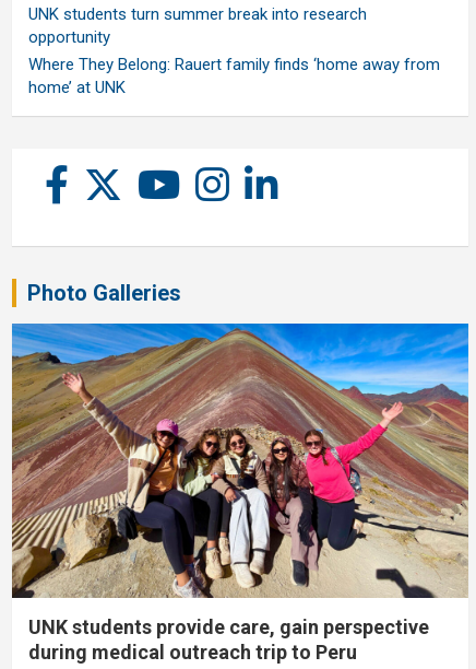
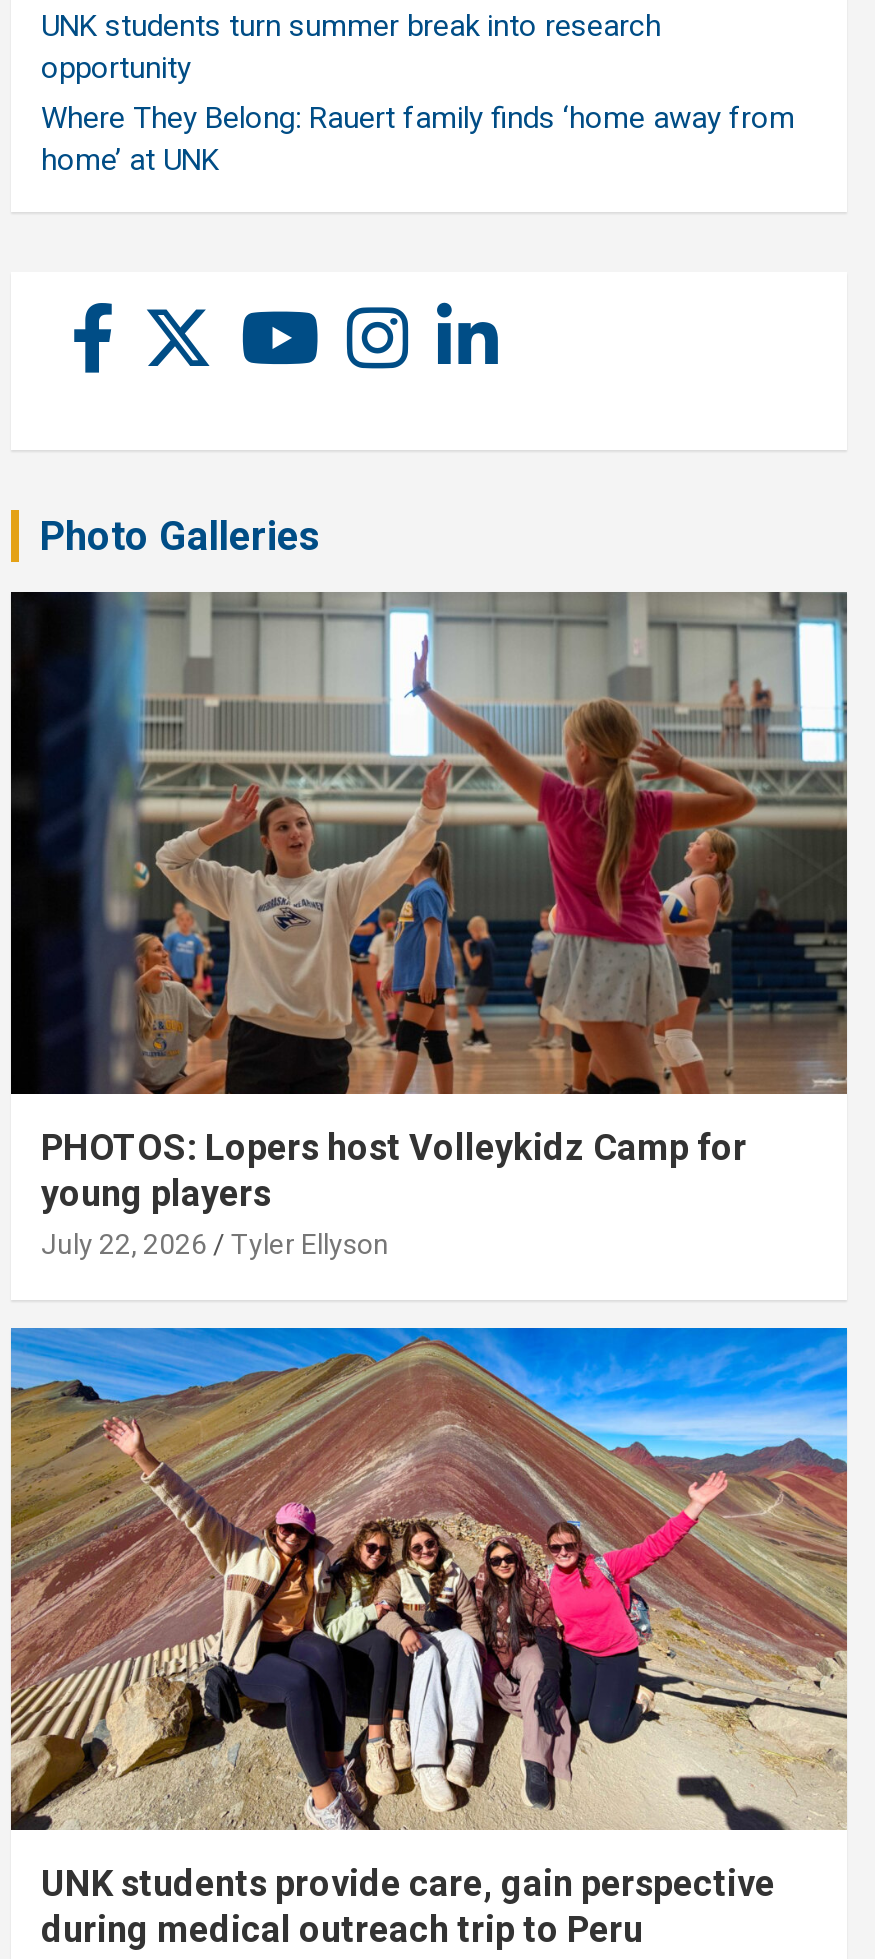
none -> [9,590,849,1260] [image] | PHOTOS: Lopers host Volleykidz Camp for | young players | July 22, 2026 | Tyler Ellyson

